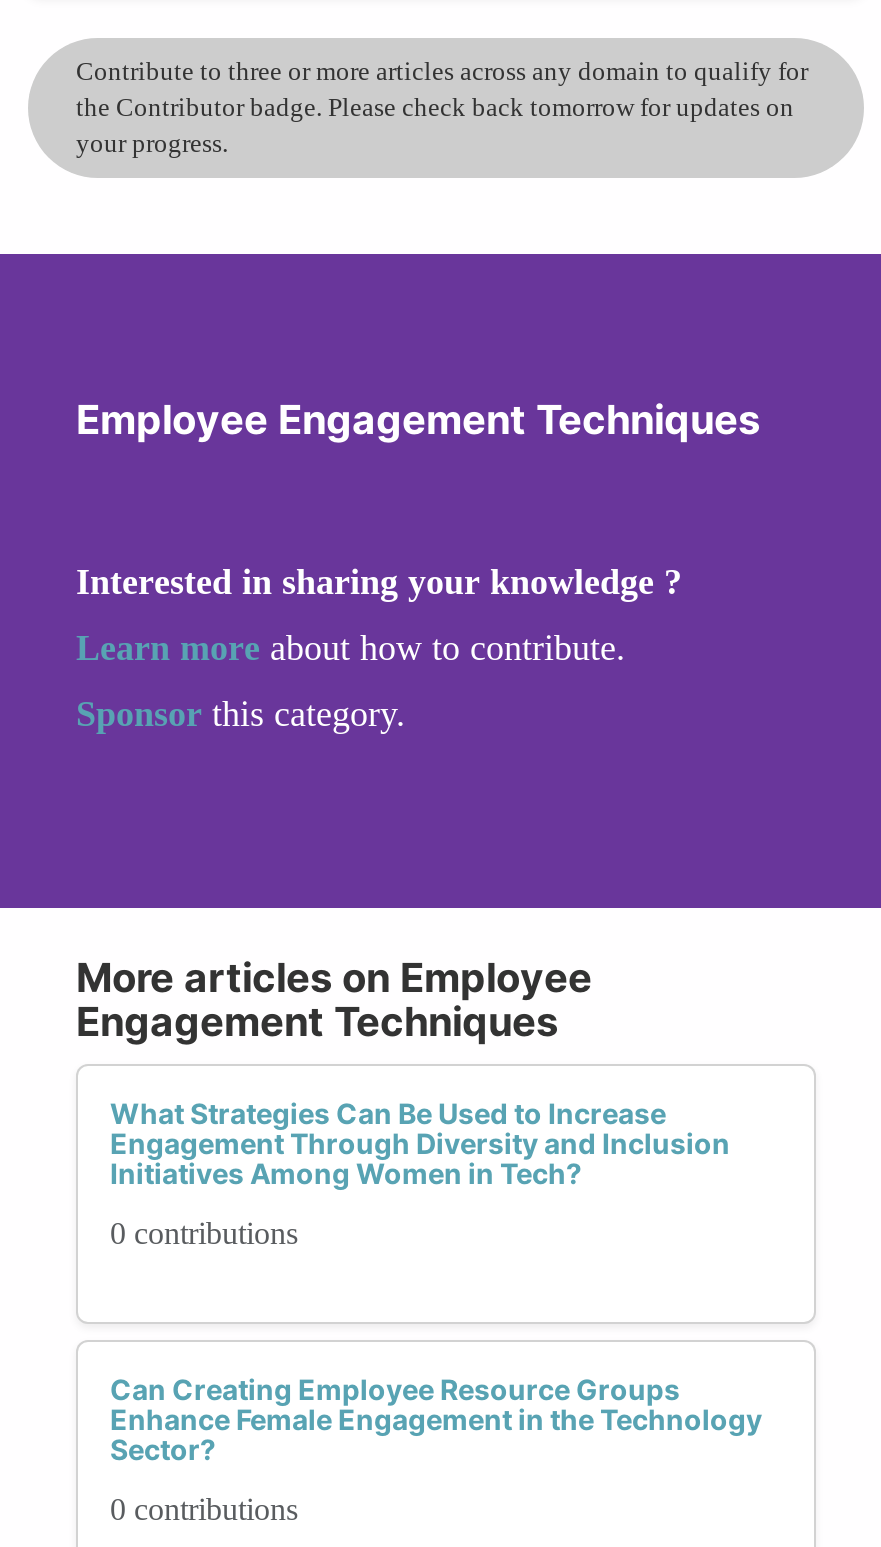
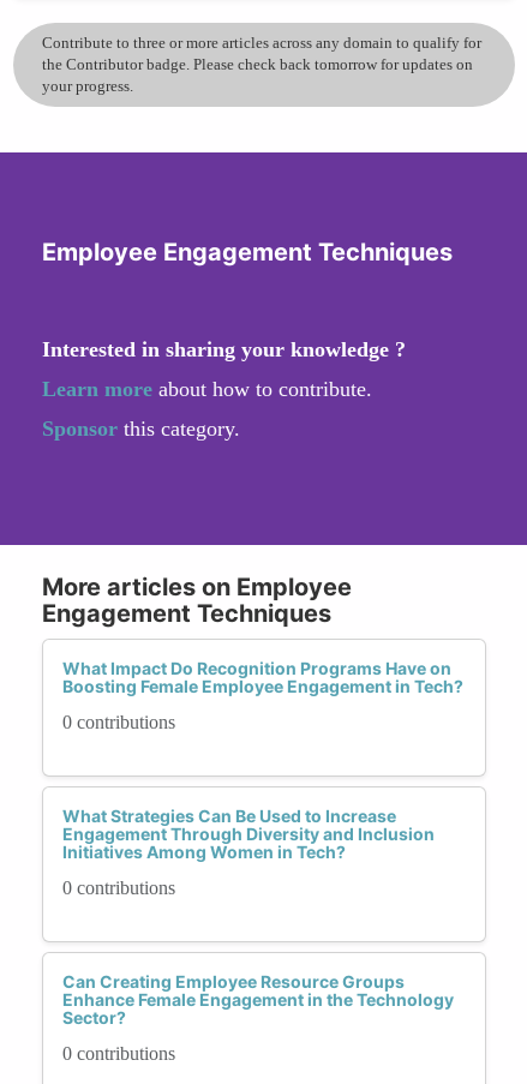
none -> [62,658,463,732] What Impact Do Recognition Programs Have on | Boosting Female Employee Engagement in Tech? | 0 contributions

